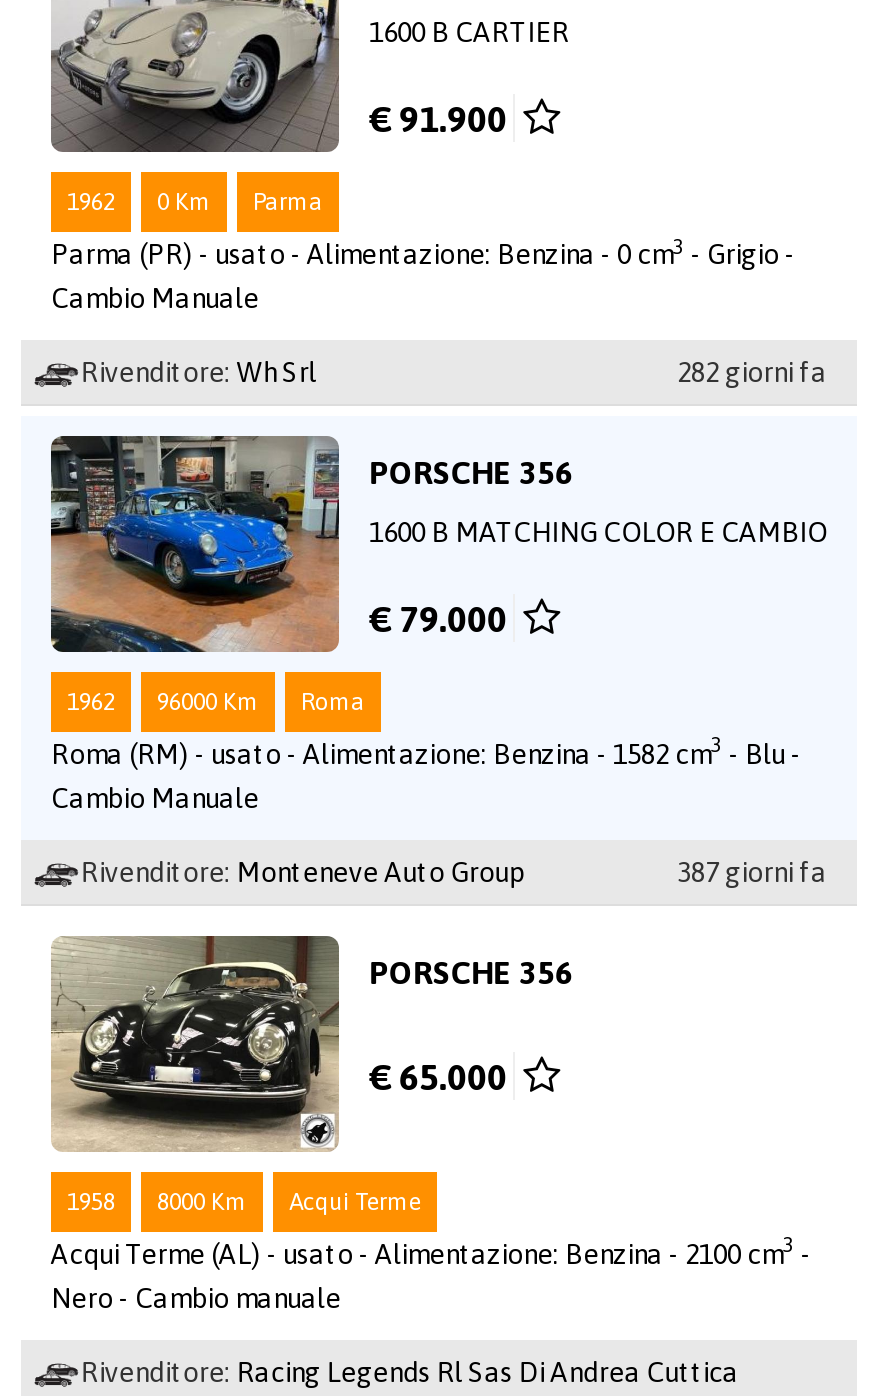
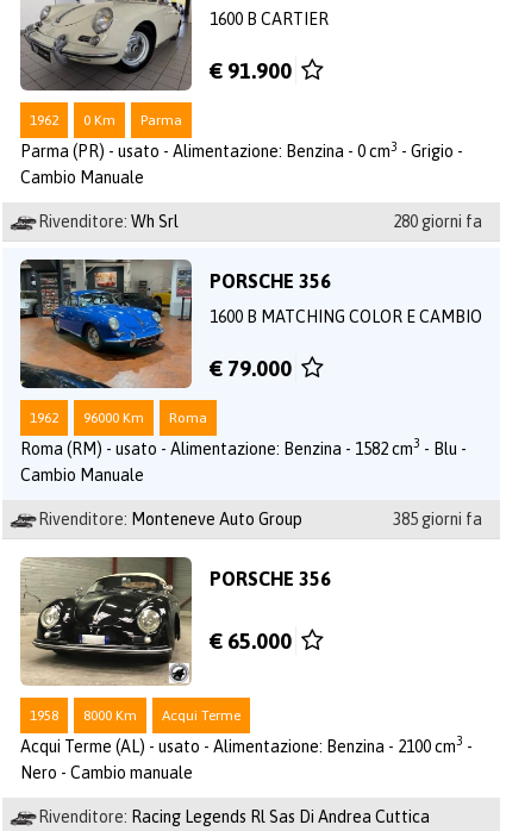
[677,356,827,388] 282 giorni fa -> [393,212,482,231] 280 giorni fa
[677,855,827,887] 387 giorni fa -> [393,509,482,528] 385 giorni fa

